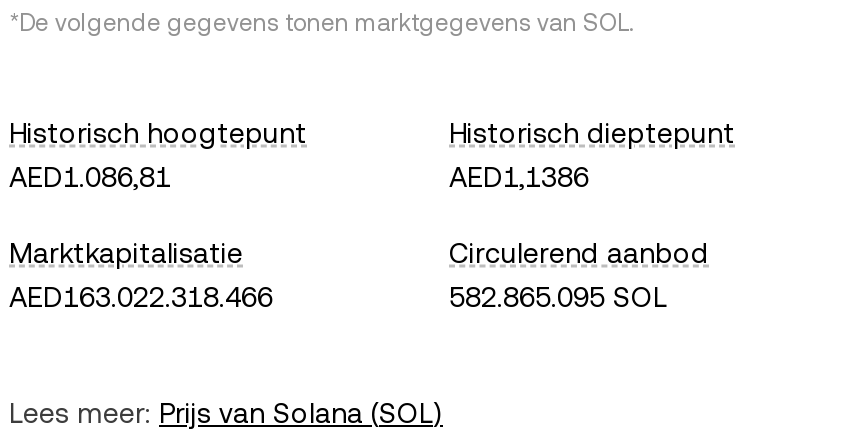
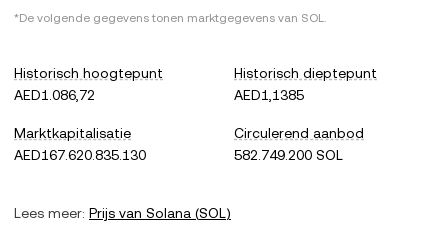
[9,161,171,193] AED1.086,81 -> [14,87,95,103] AED1.086,72
[449,161,589,193] AED1,1386 -> [234,87,304,103] AED1,1385
[9,281,273,313] AED163.022.318.466 -> [14,147,146,163] AED167.620.835.130
[449,281,667,313] 582.865.095 SOL -> [234,147,343,163] 582.749.200 SOL

